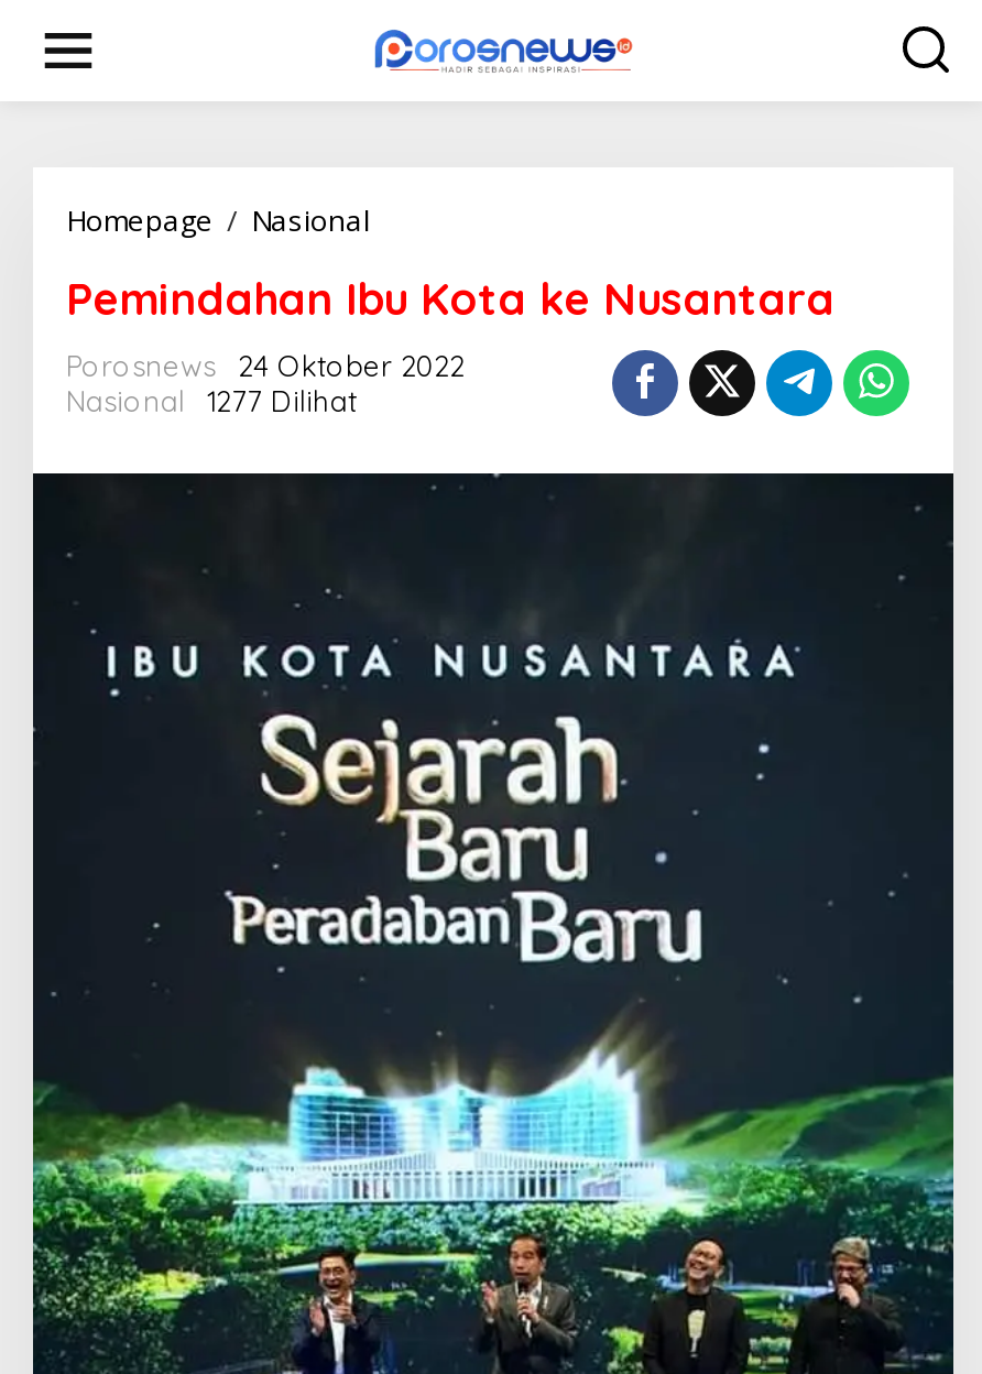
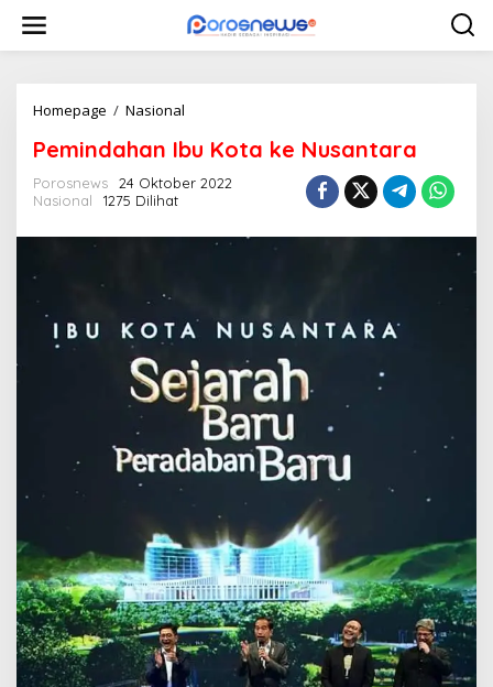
[207,383,357,418] 1277 Dilihat -> [103,192,178,209] 1275 Dilihat

